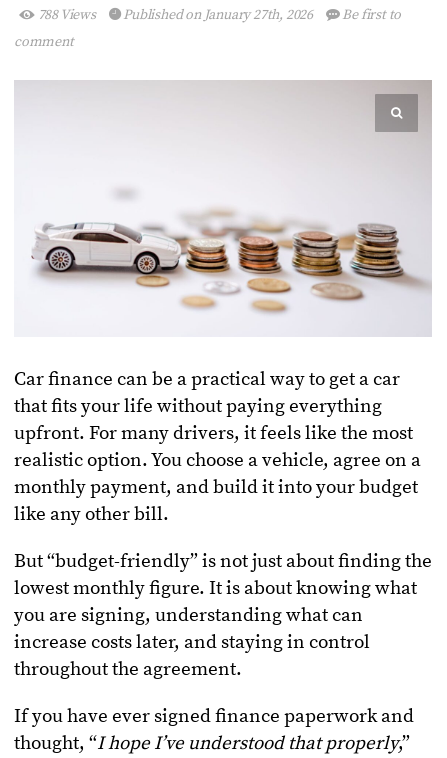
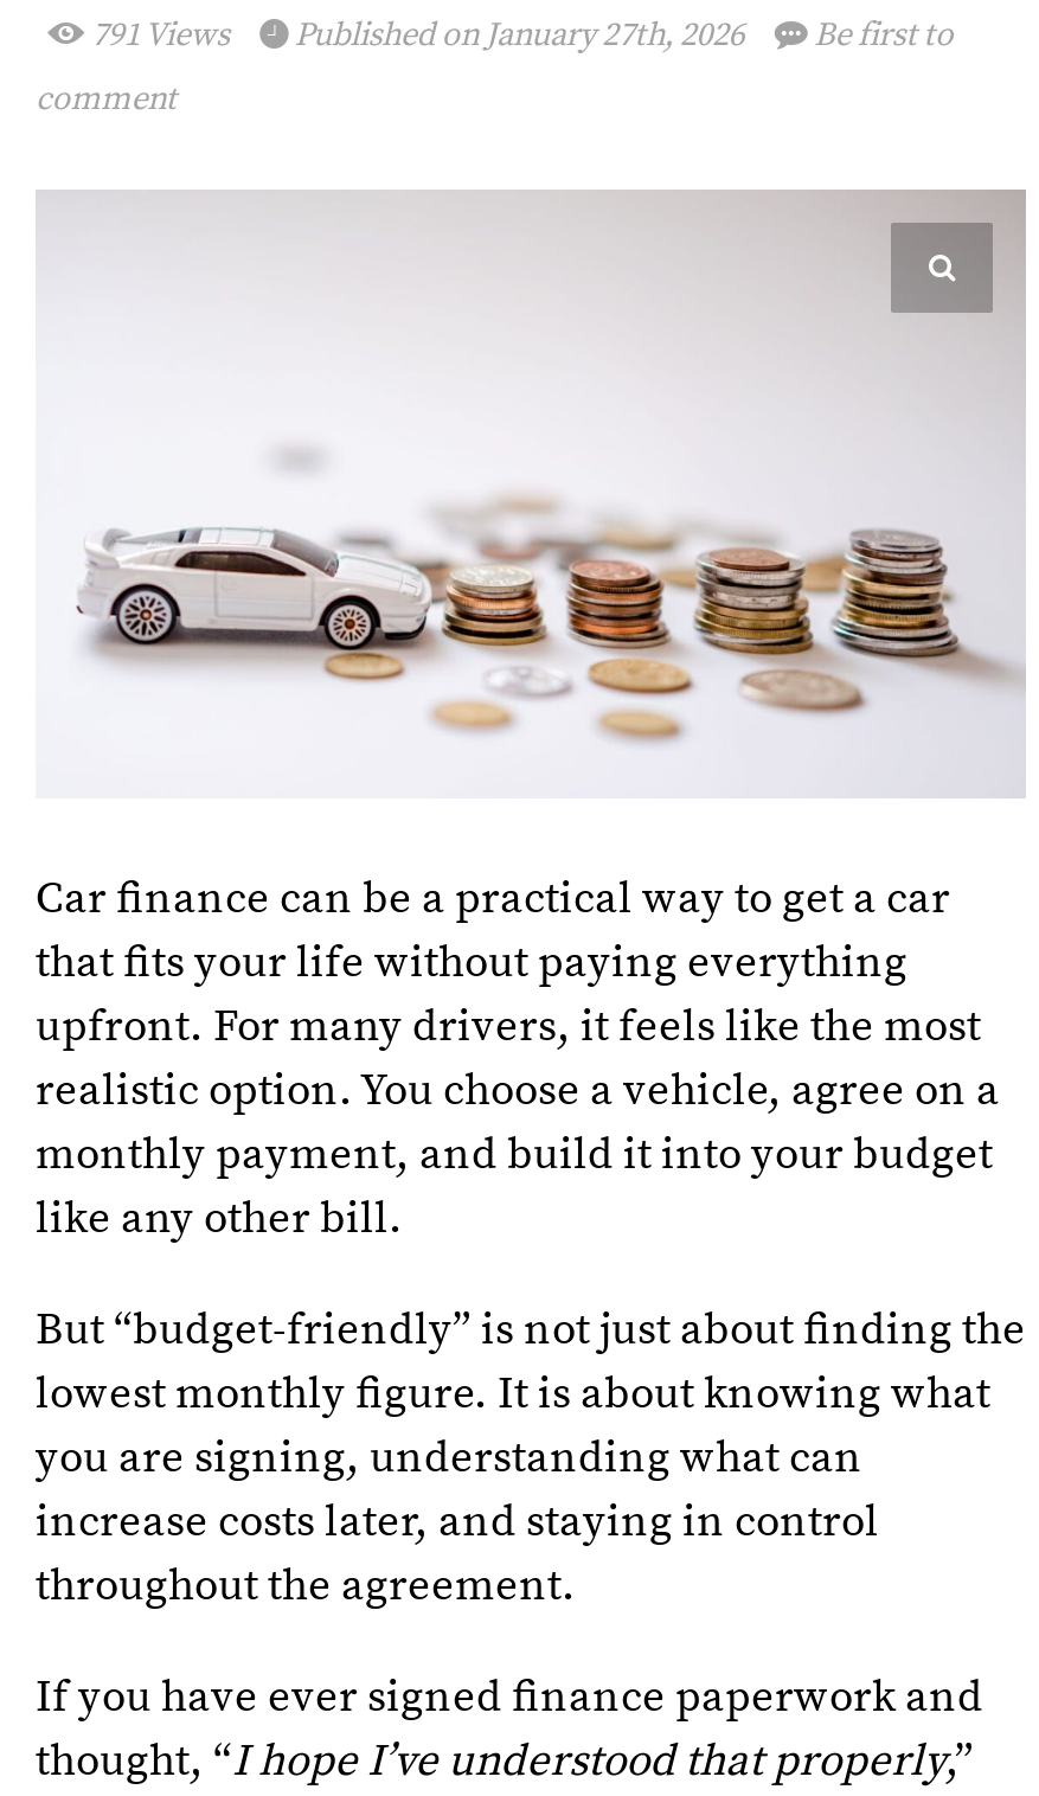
[35,6,401,24] 788 Views Published on January 27th, 2026 Be first to -> [85,15,953,57] 791 Views Published on January 27th, 2026 Be first to

